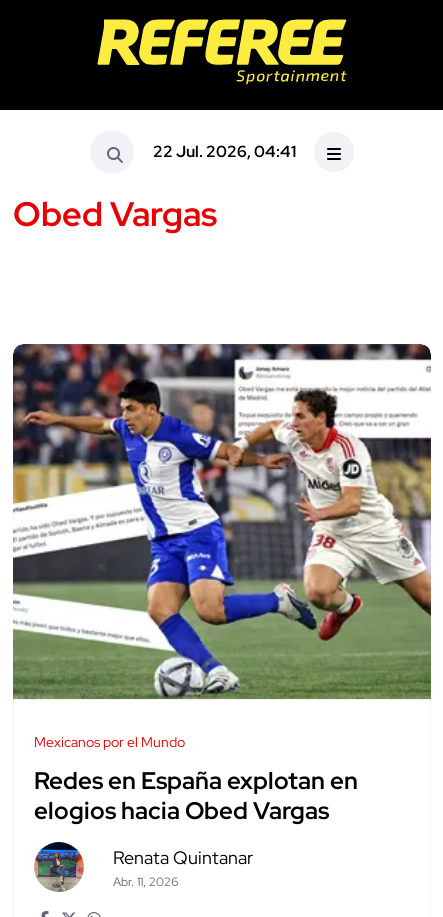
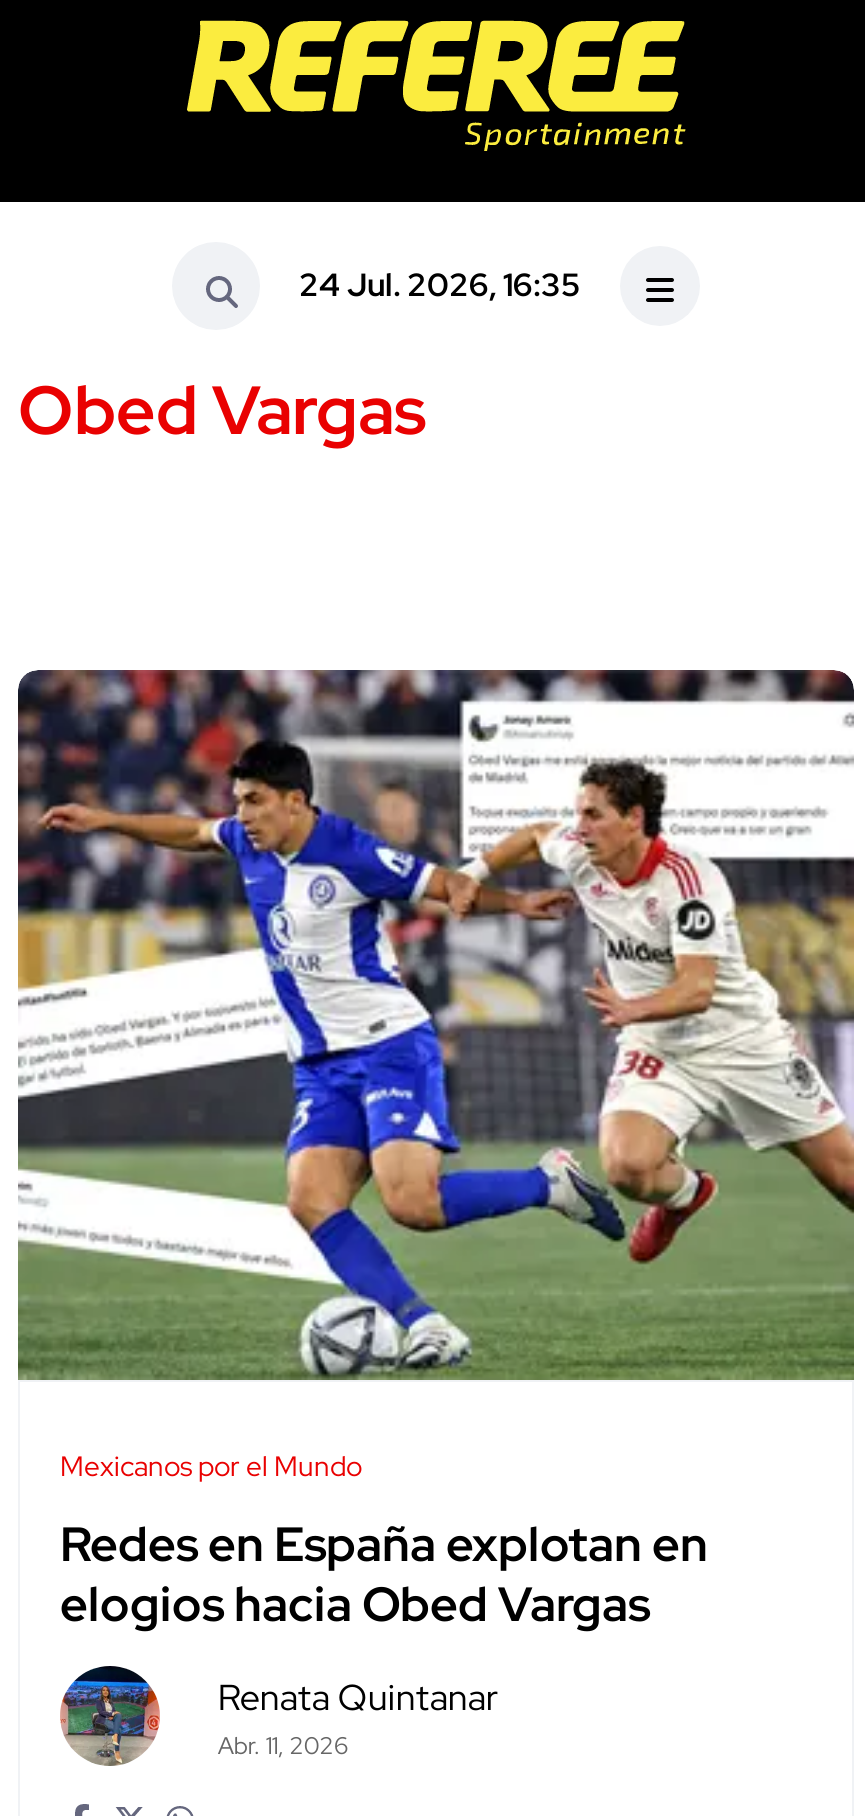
[152,141,295,162] 22 Jul. 2026, 04:41 -> [299,264,581,306] 24 Jul. 2026, 16:35

